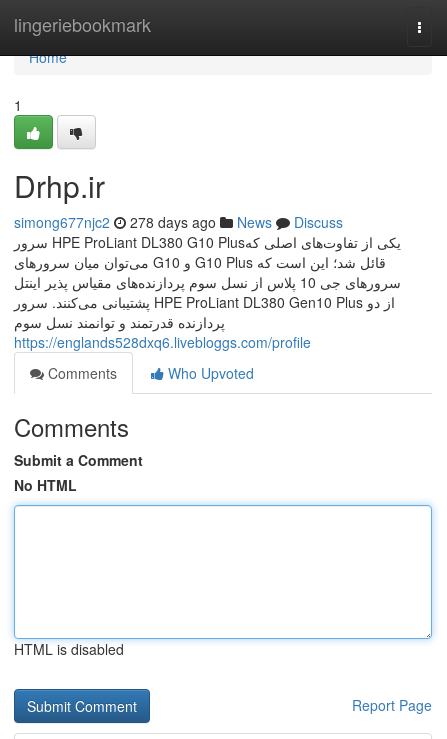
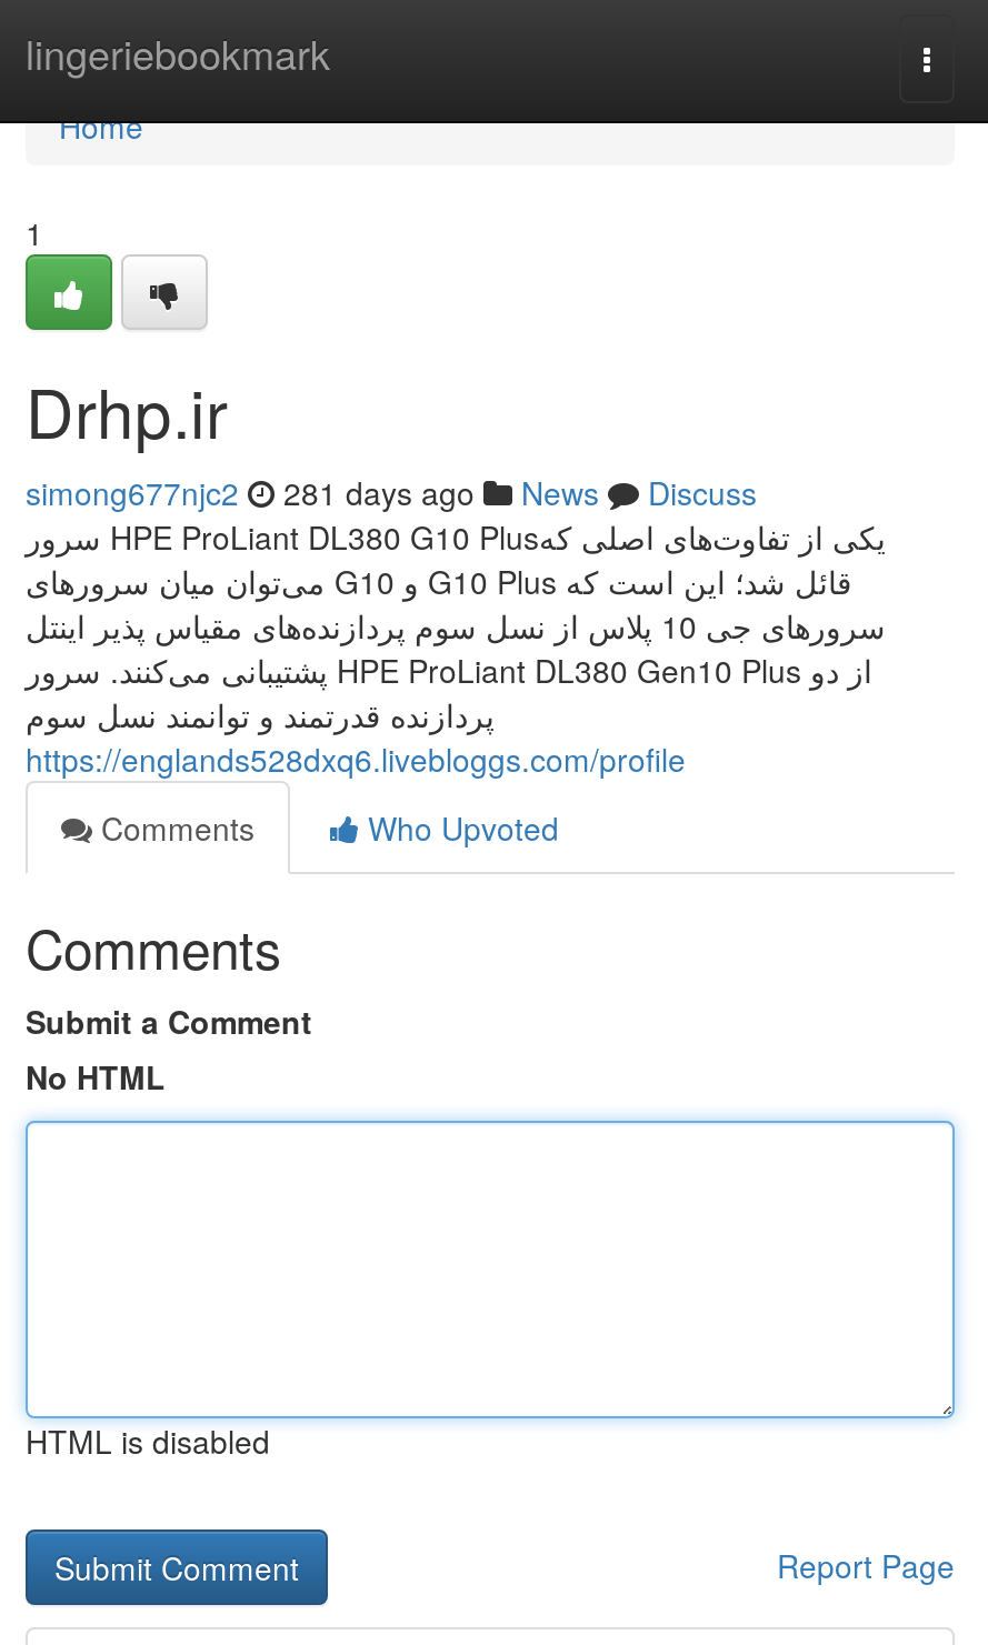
[14,212,343,232] simong677njc2 278 days ago News Discuss -> [26,470,757,514] simong677njc2 281 days ago News Discuss

